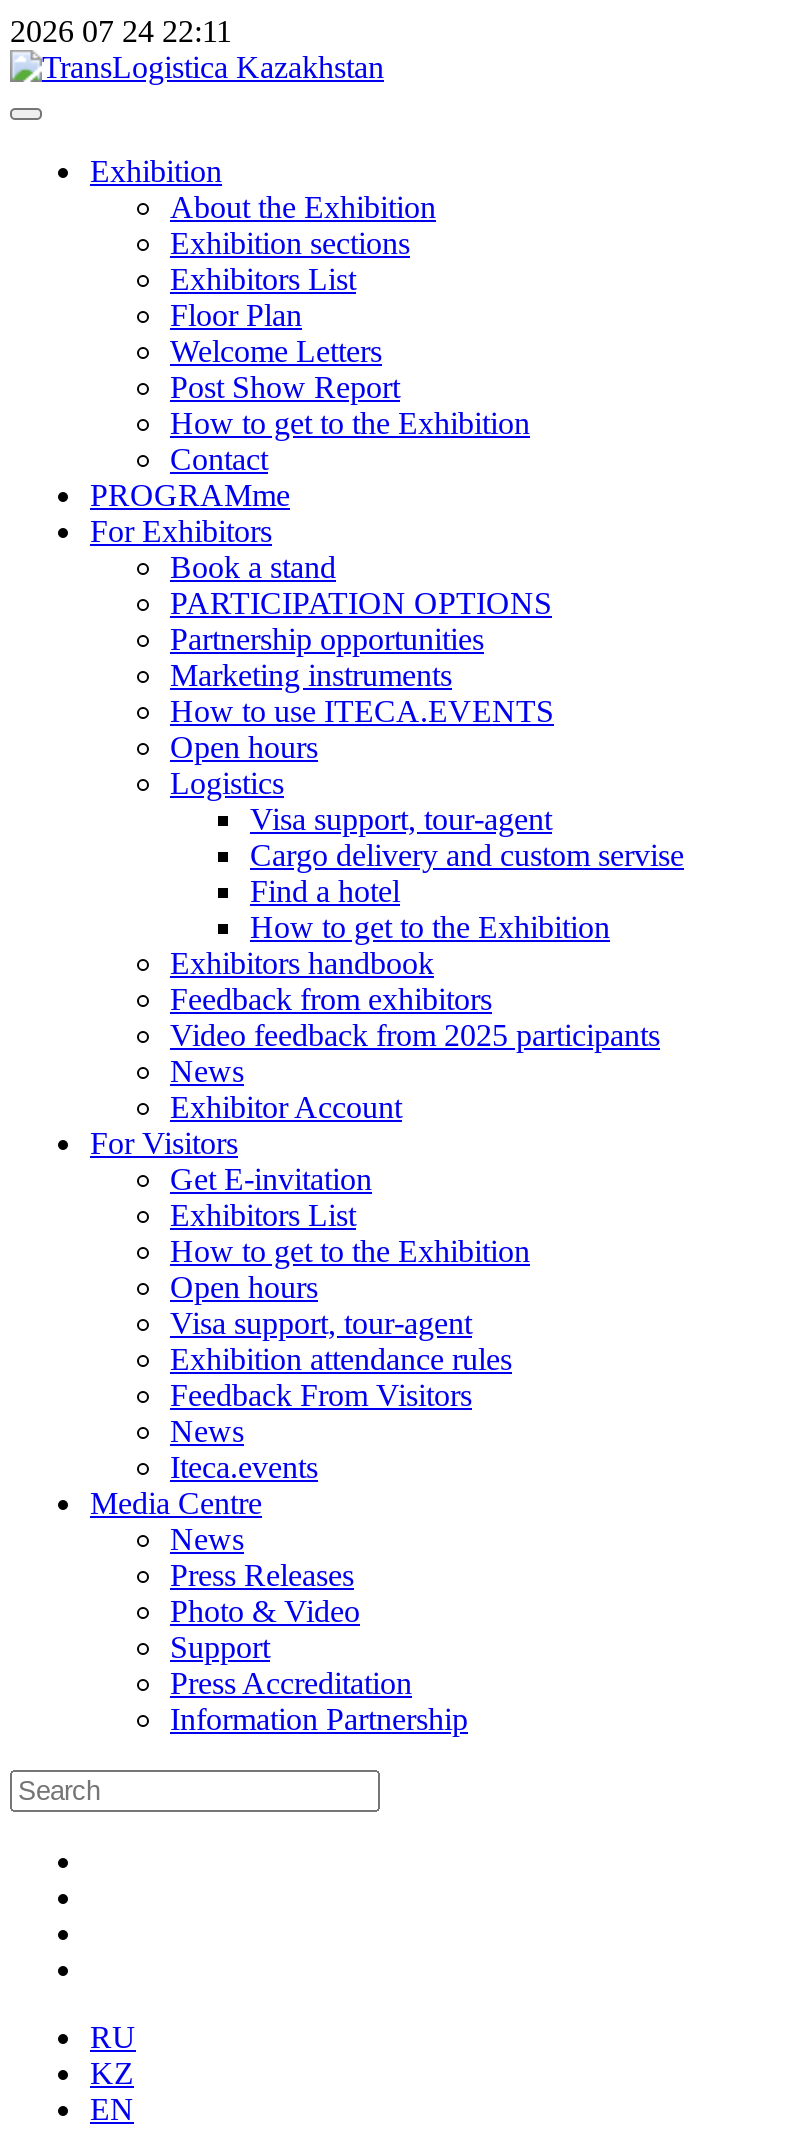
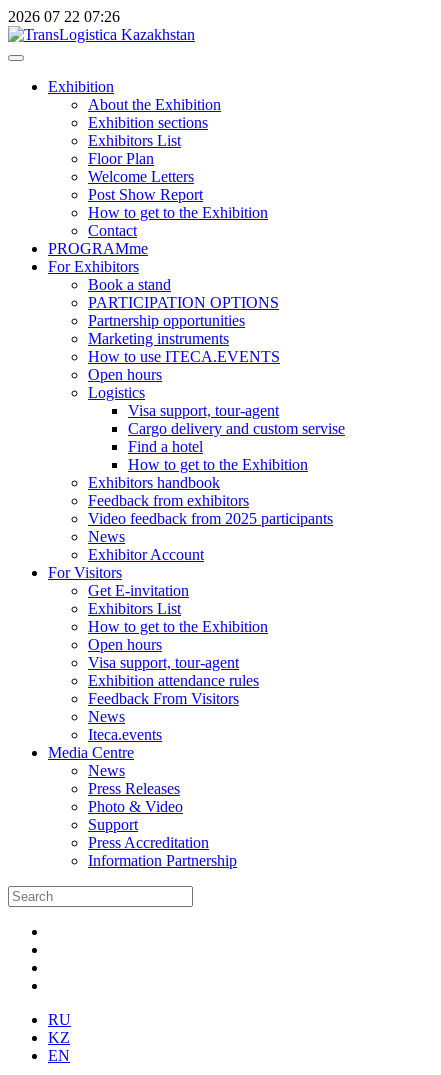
[10,14,232,48] 2026 07 24 22:11 -> [8,8,120,25] 2026 07 22 07:26

